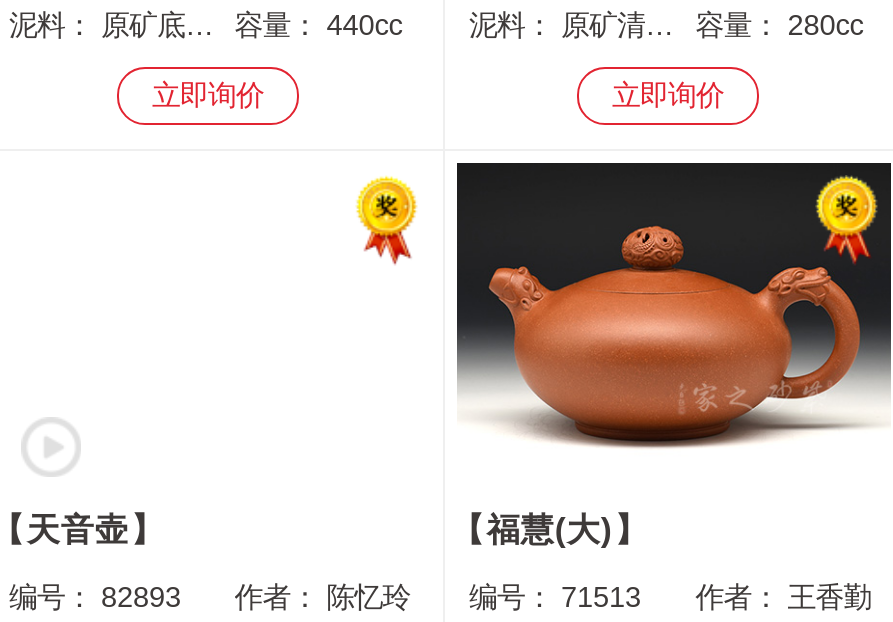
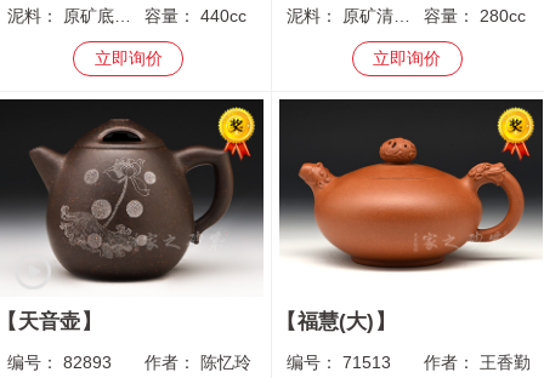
none -> [4,98,265,285] [image]

